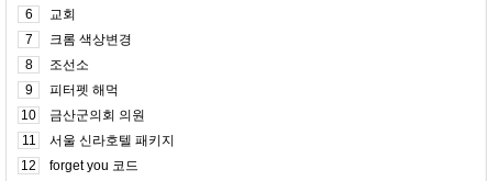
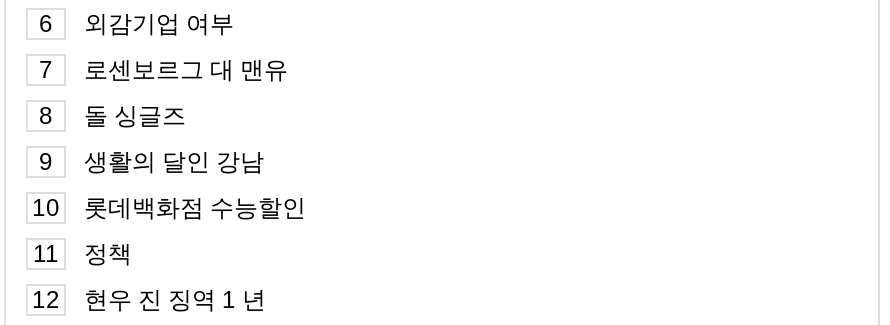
[49,7,76,22] 교회 -> [84,10,234,38] 외감기업 여부
[49,32,132,47] 크롬 색상변경 -> [84,56,288,84] 로센보르그 대 맨유
[49,57,89,72] 조선소 -> [84,102,186,130] 돌 싱글즈
[49,82,119,98] 피터펫 해먹 -> [84,148,264,176] 생활의 달인 강남
[49,108,145,123] 금산군의회 의원 -> [84,194,306,222] 롯데백화점 수능할인
[49,133,175,148] 서울 신라호텔 패키지 -> [84,240,132,268] 정책
[49,158,138,173] forget you 코드 -> [84,286,266,314] 현우 진 징역 1 년

